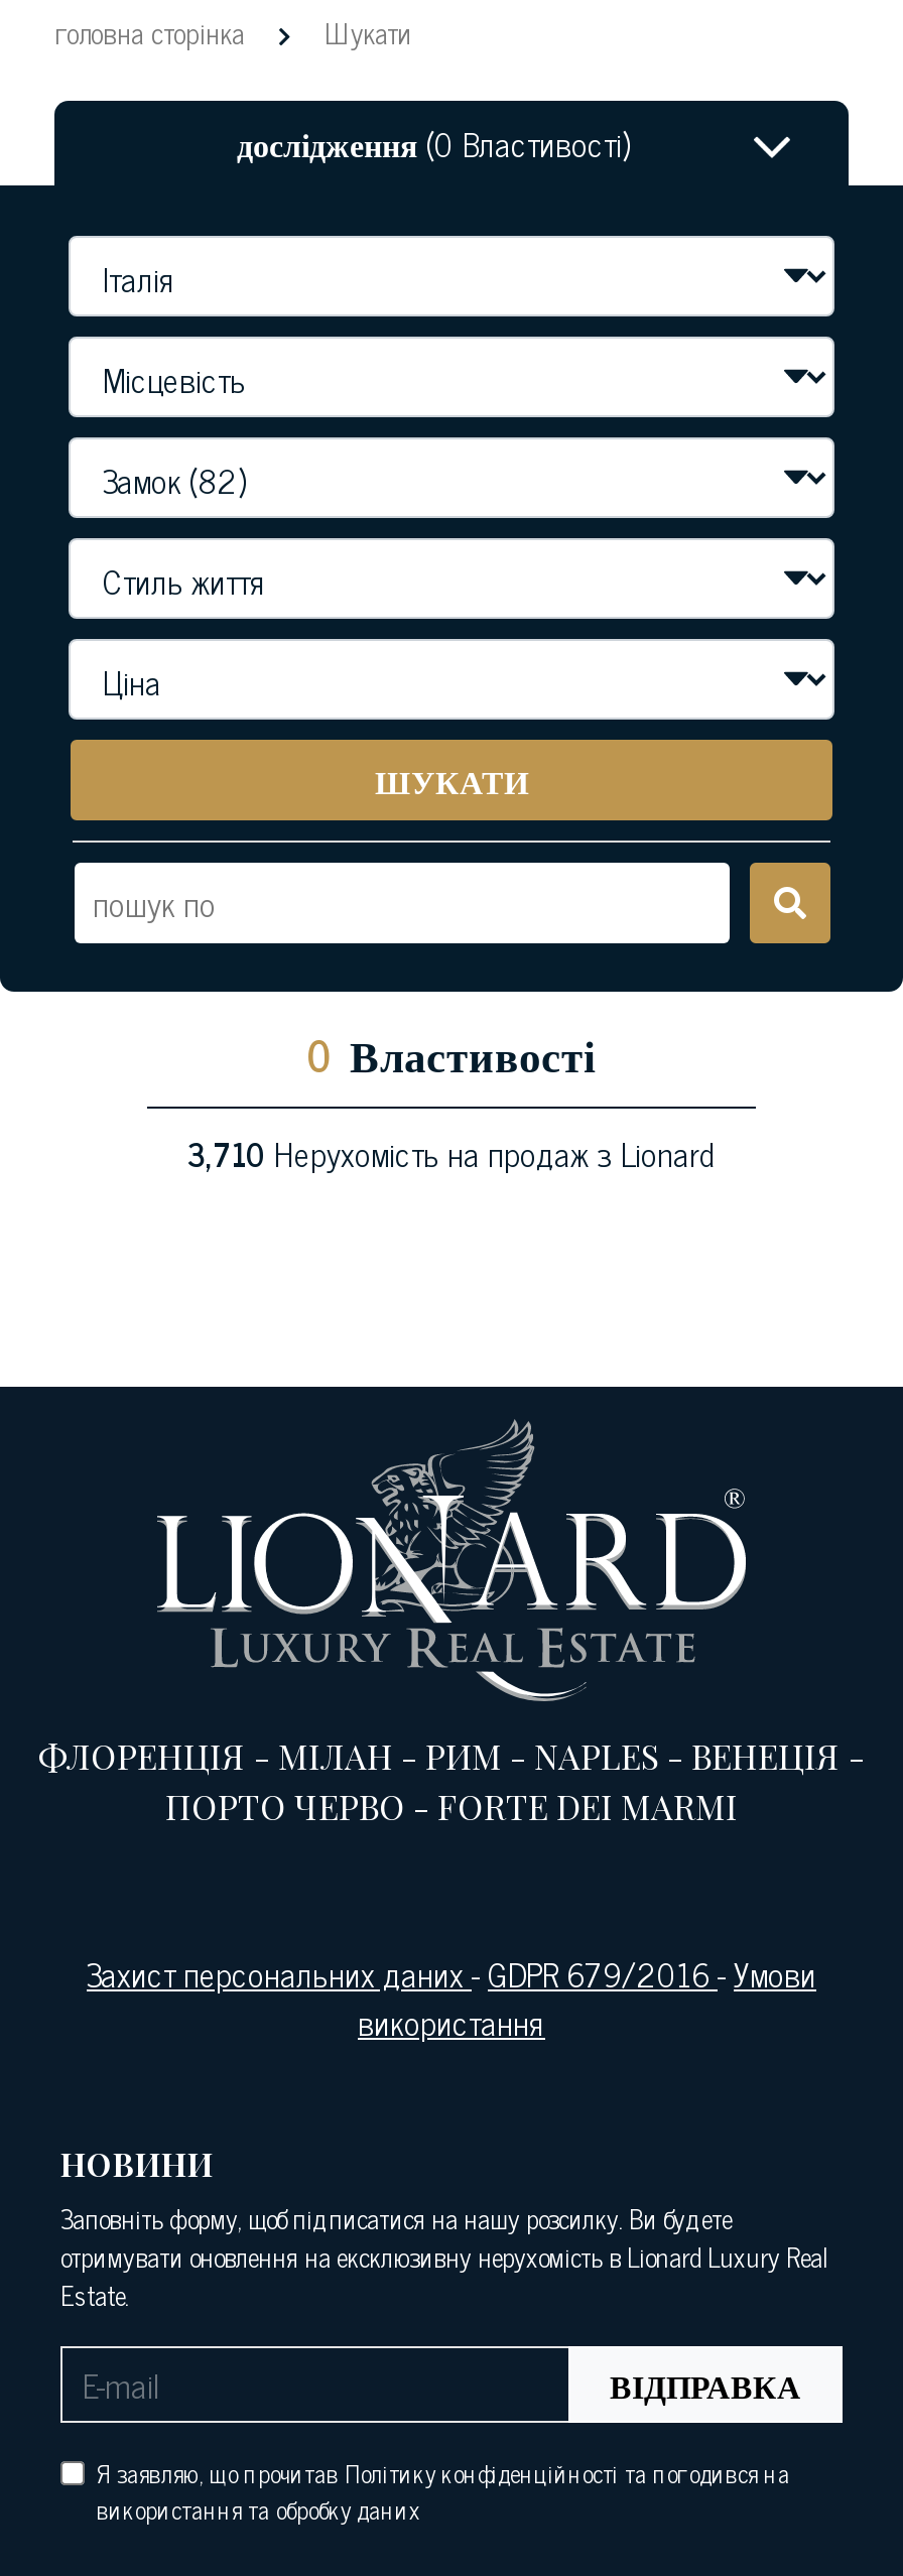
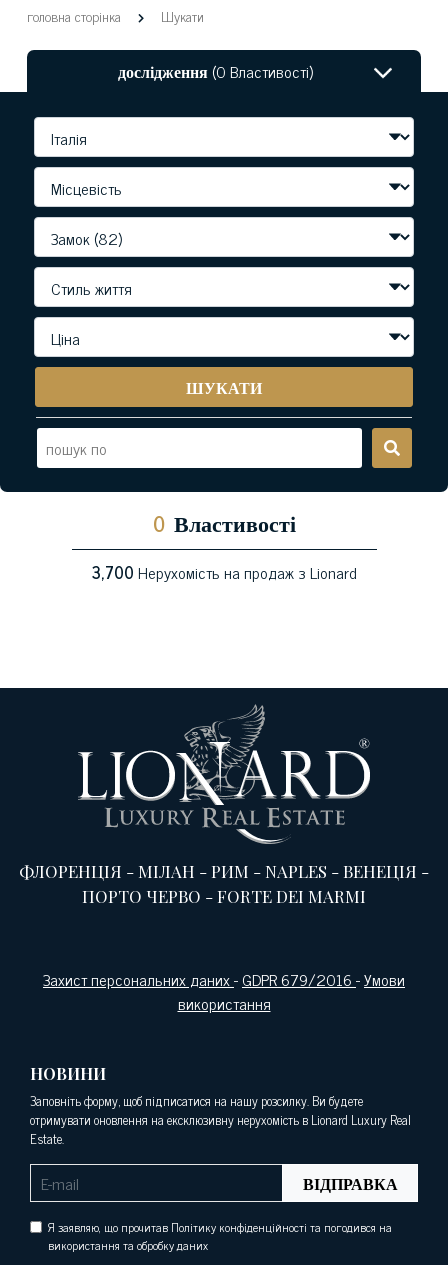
[187,1127,716,1179] 3,710 Нерухомість на продаж з Lionard -> [91,559,356,585] 3,700 Нерухомість на продаж з Lionard

